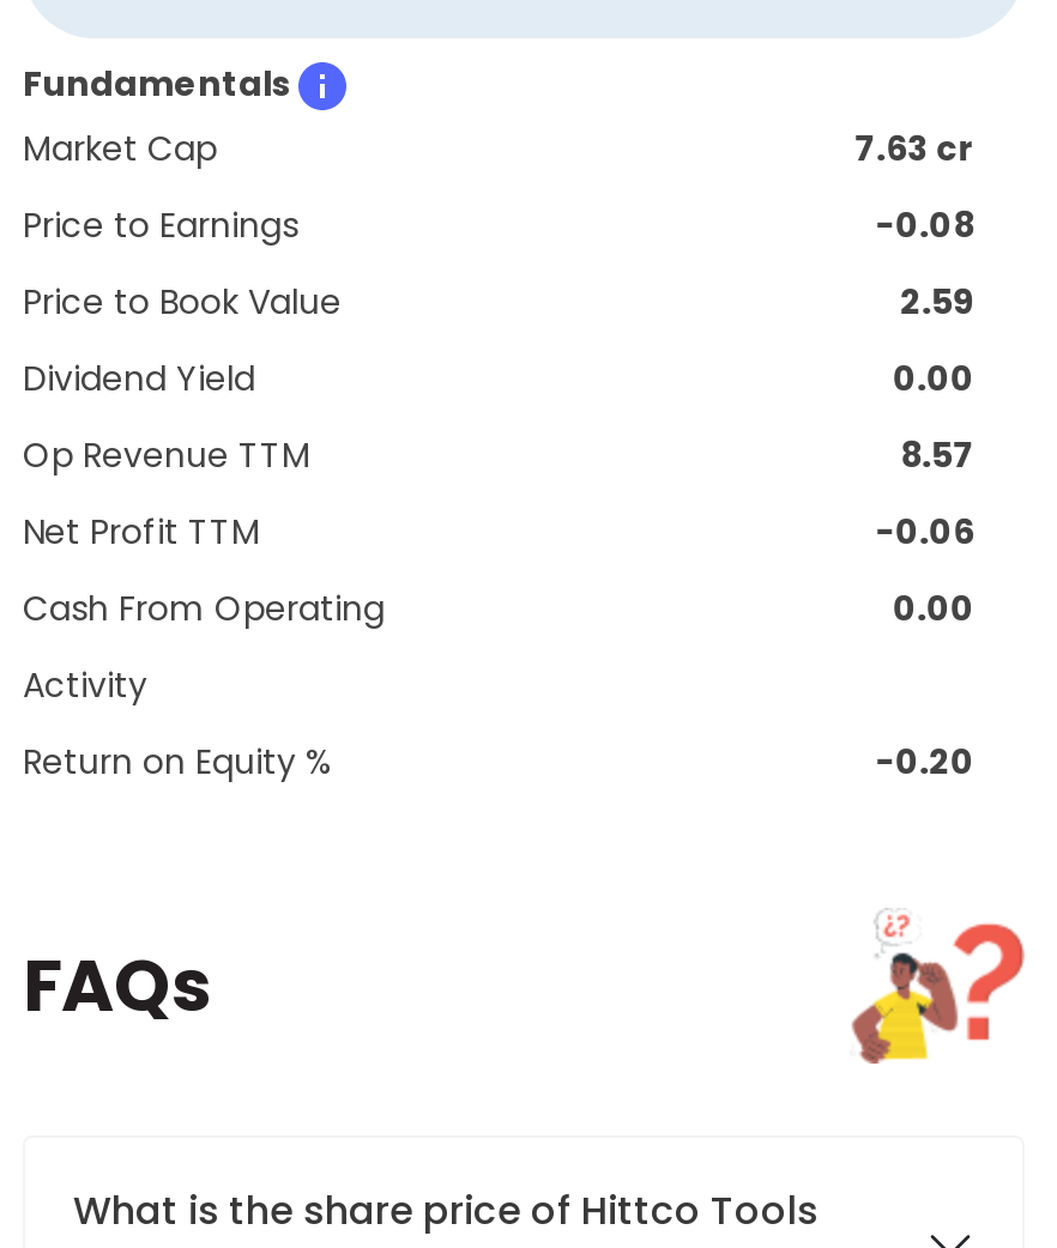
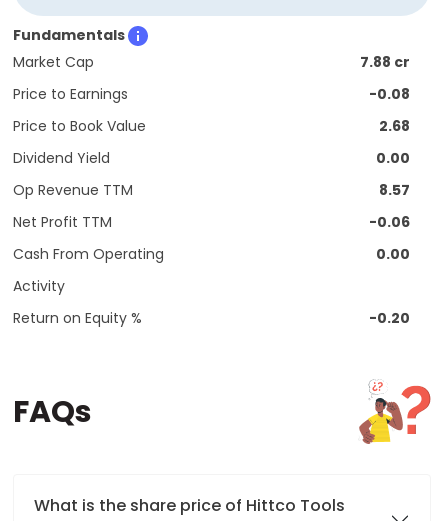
[855,125,975,172] 7.63 cr -> [360,52,410,72] 7.88 cr
[900,278,975,326] 2.59 -> [379,116,410,136] 2.68

